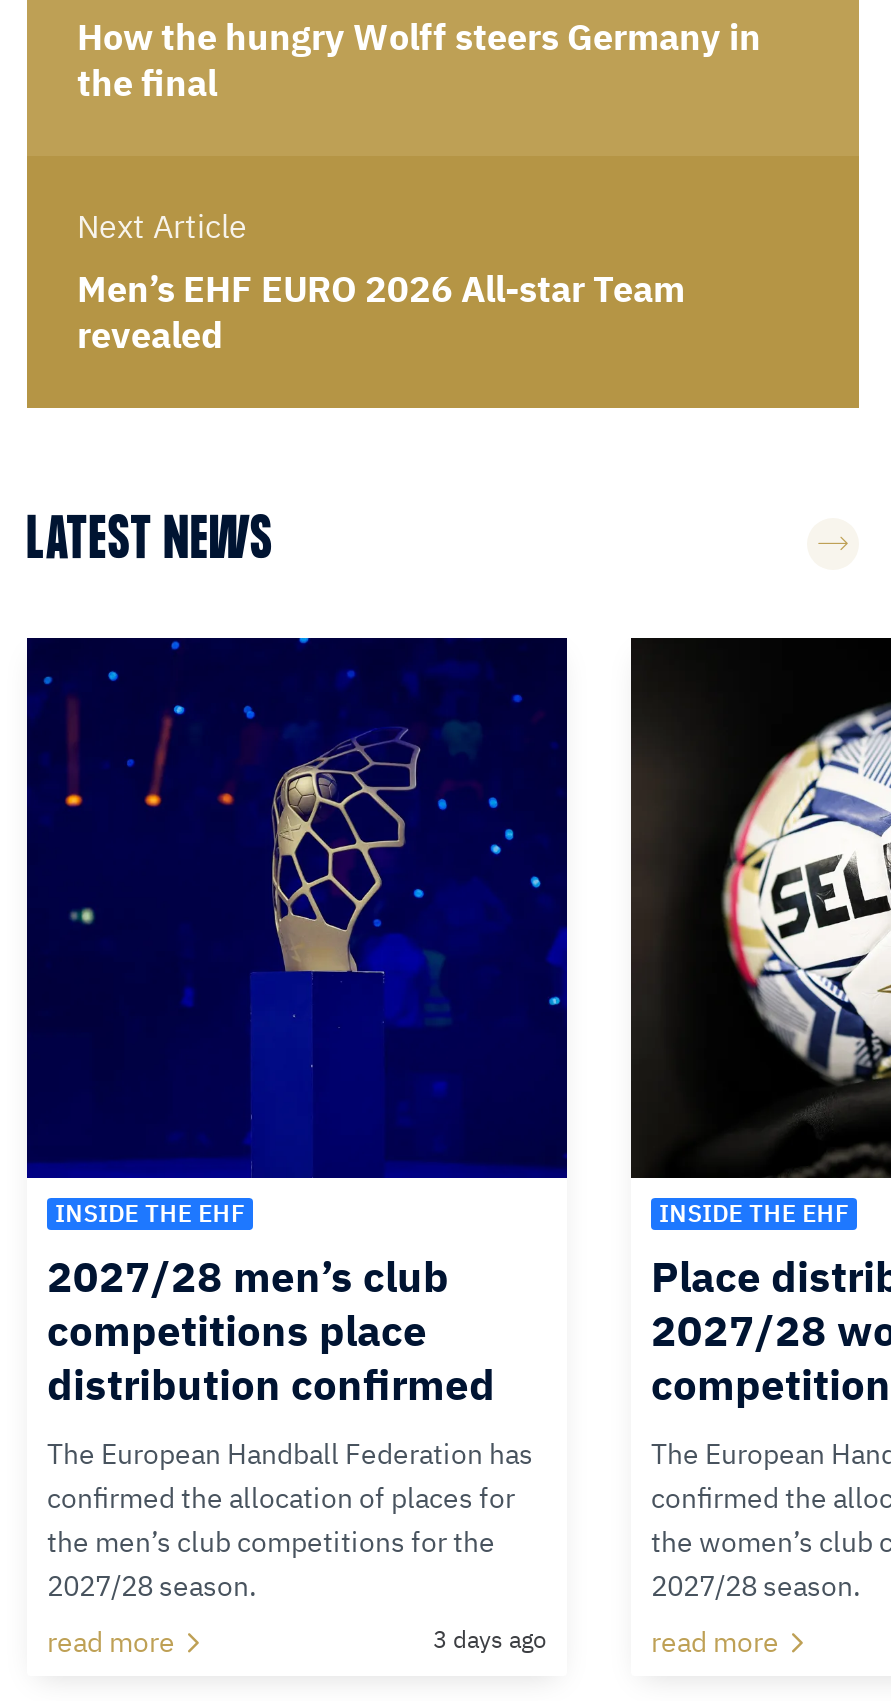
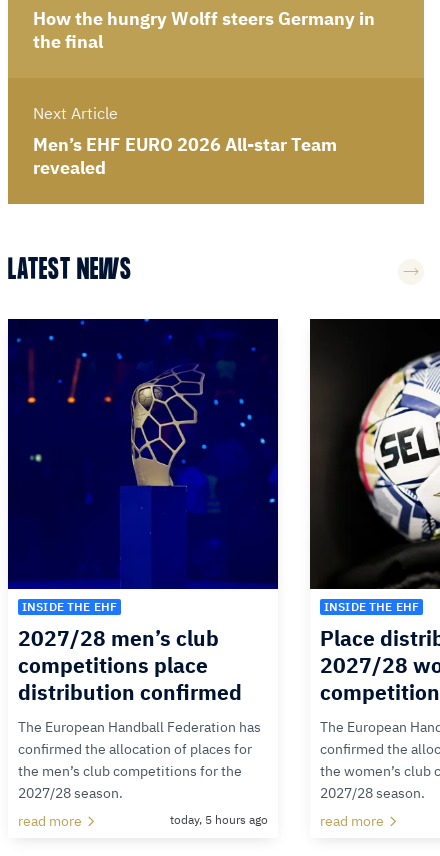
[433,1624,547,1654] 3 days ago -> [170,812,268,827] today, 5 hours ago

